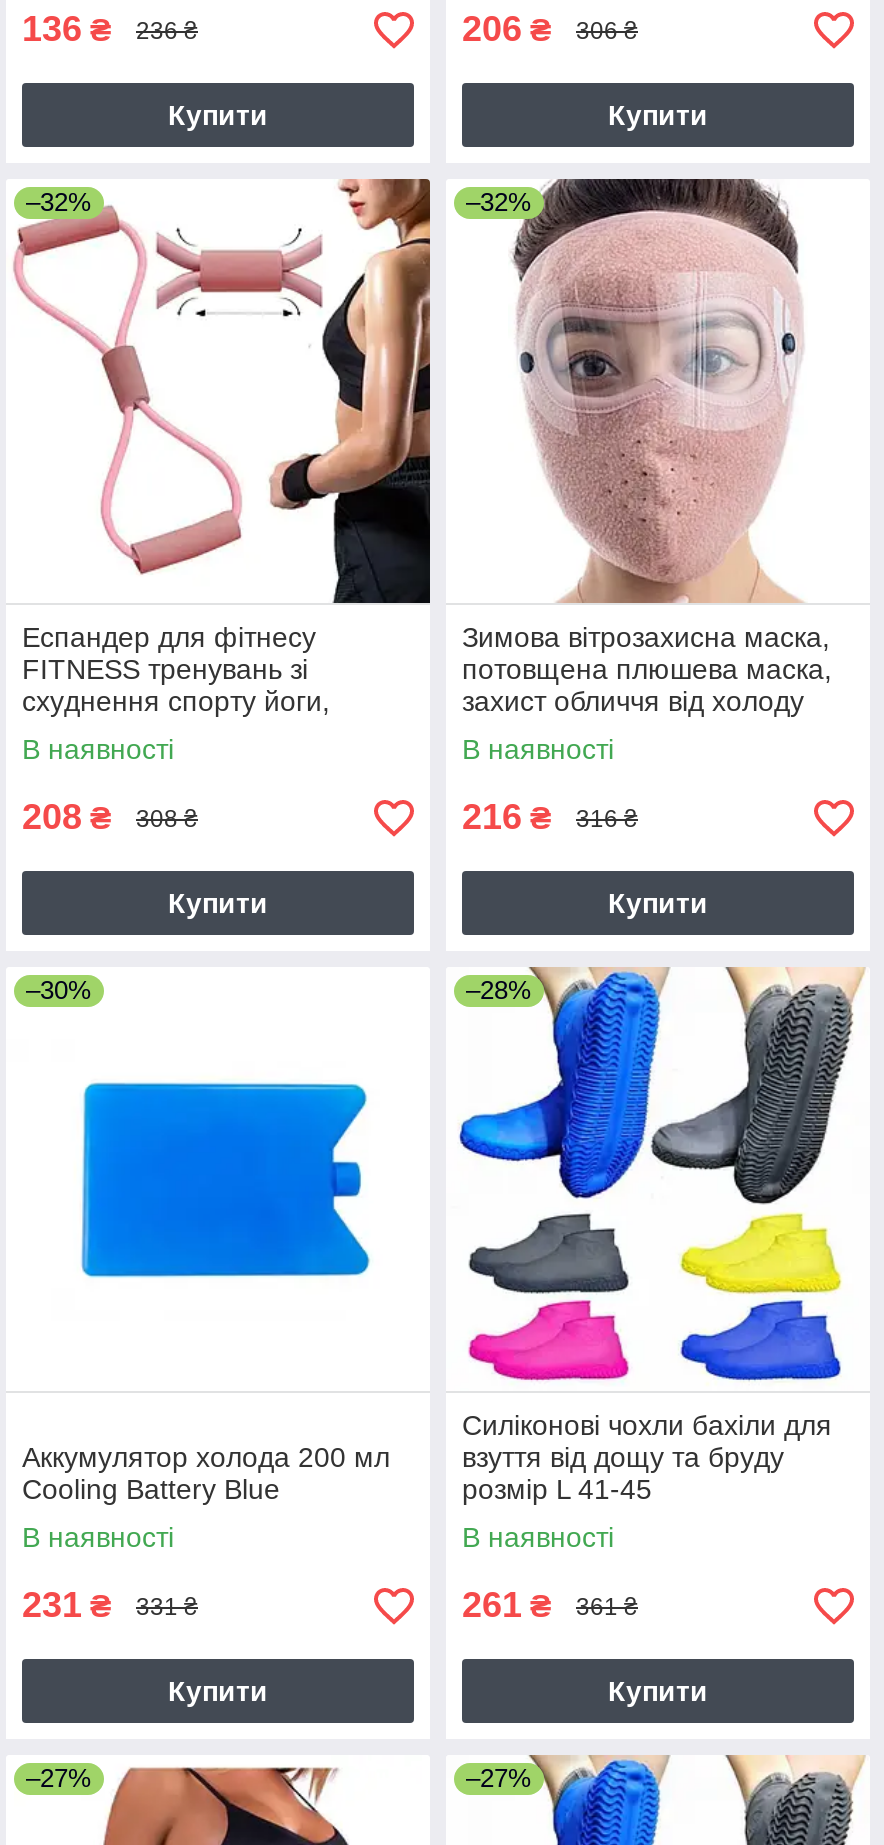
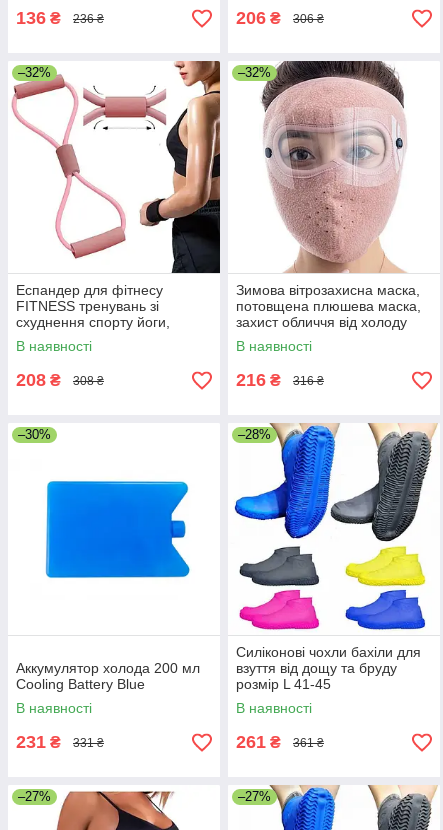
[168,100,268,132] Купити -> none
[608,100,708,132] Купити -> none
[168,888,268,920] Купити -> none
[608,888,708,920] Купити -> none
[168,1676,268,1708] Купити -> none
[608,1676,708,1708] Купити -> none

